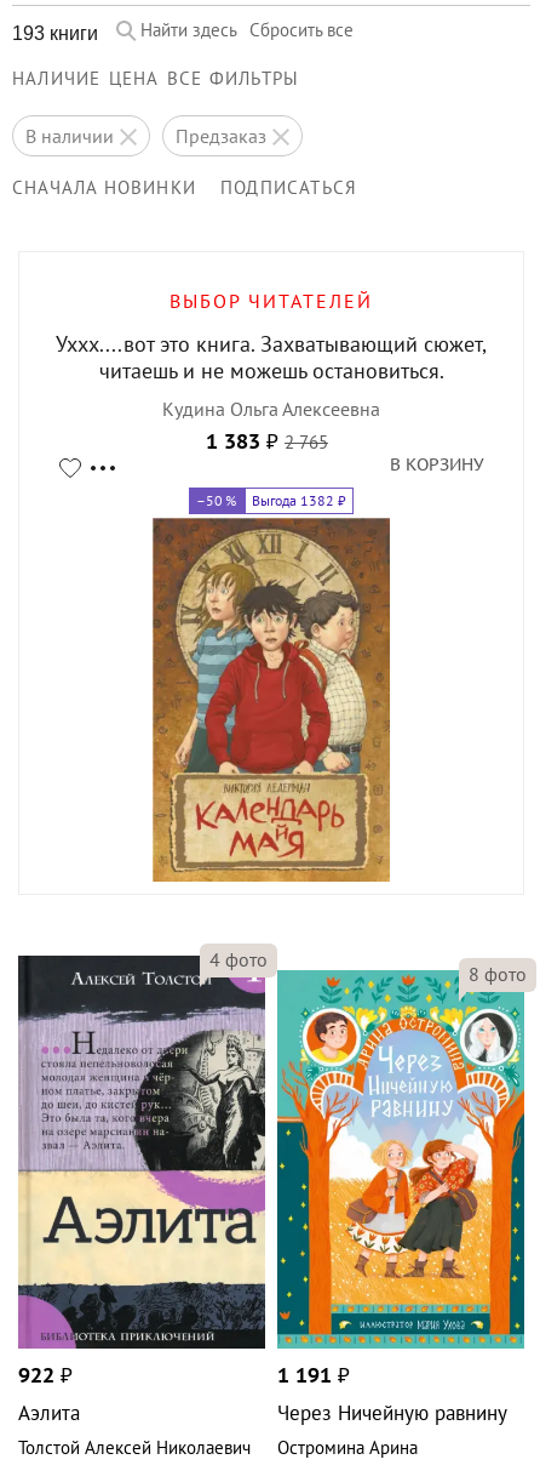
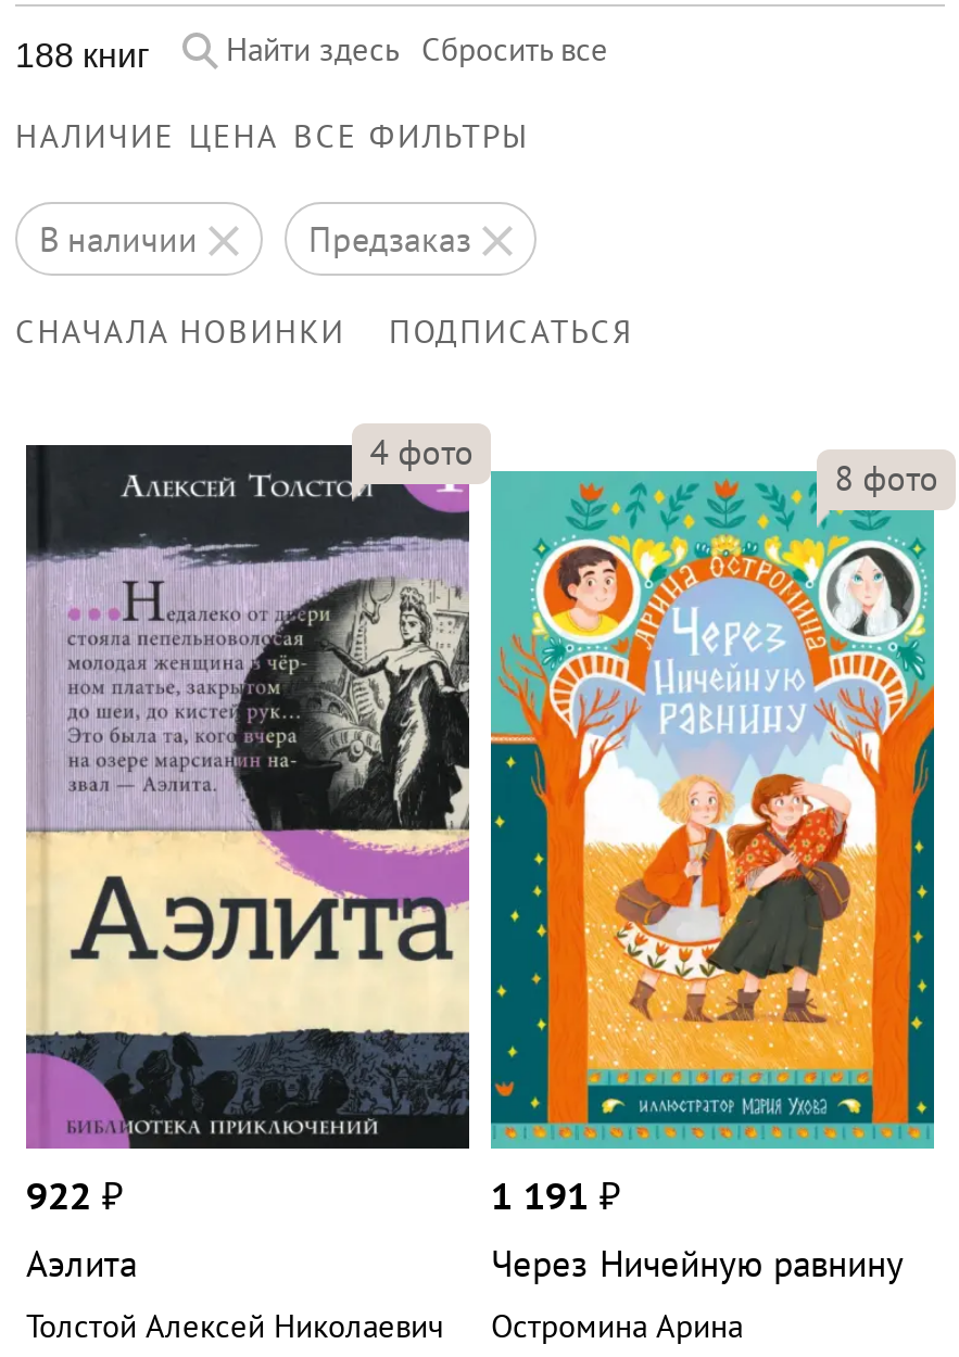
[12,23,98,43] 193 книги -> [15,37,150,74] 188 книг
[56,288,487,475] ВЫБОР ЧИТАТЕЛЕЙ | Уххх....вот это книга. Захватывающий сюжет, | читаешь и не можешь остановиться. | Кудина Ольга Алексеевна | В КОРЗИНУ -> none
[196,430,346,509] 1 383 ₽ 2 765 | –50 % | Выгода 1382 ₽ -> none
[151,517,391,883] [image] -> none

